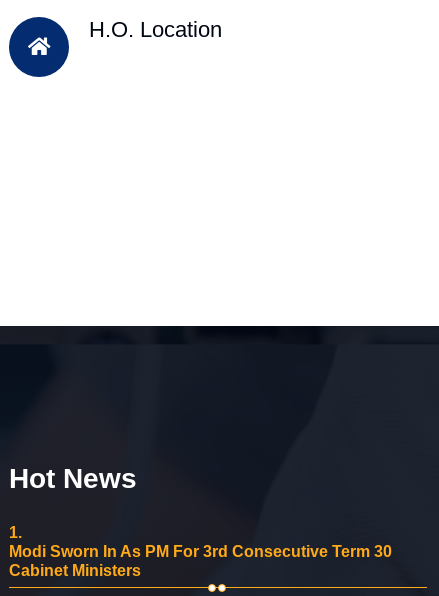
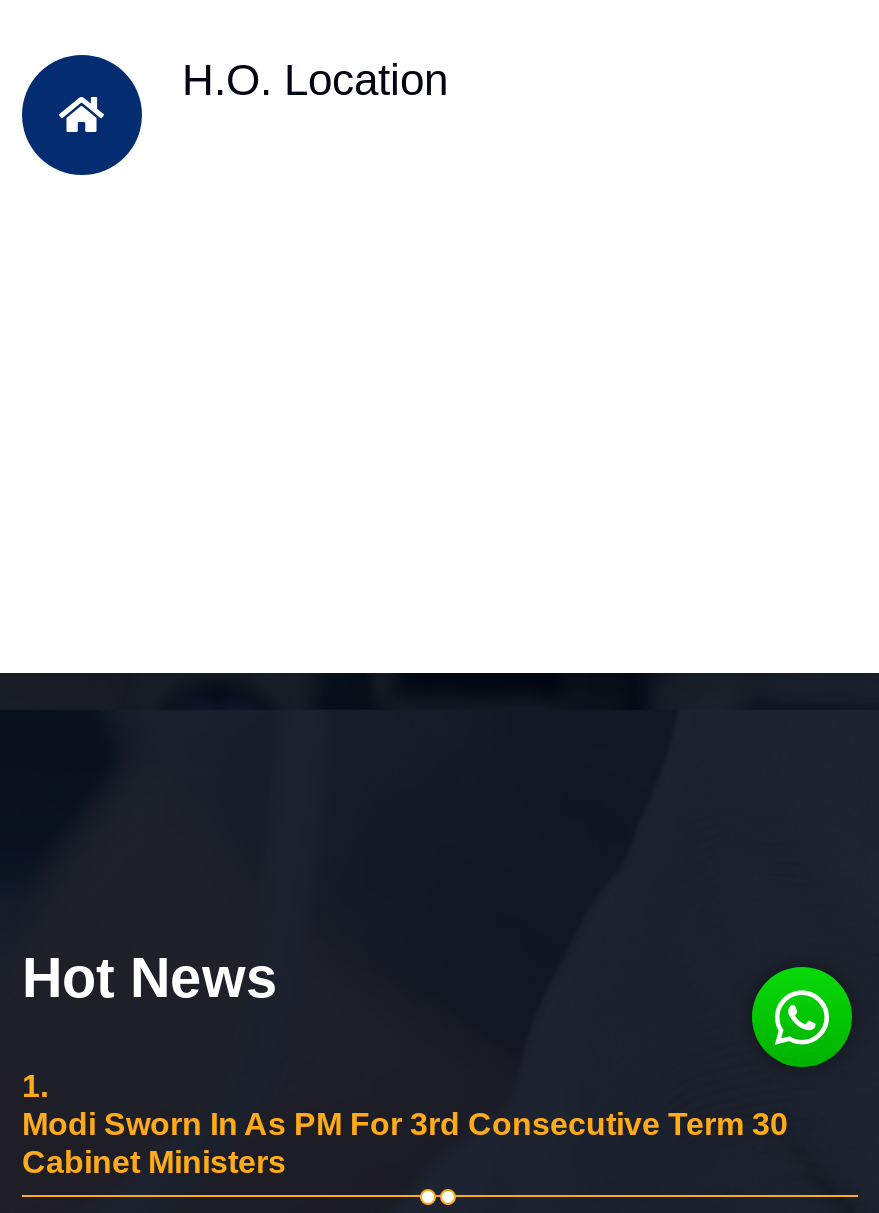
none -> [750,965,854,1069] [image]

